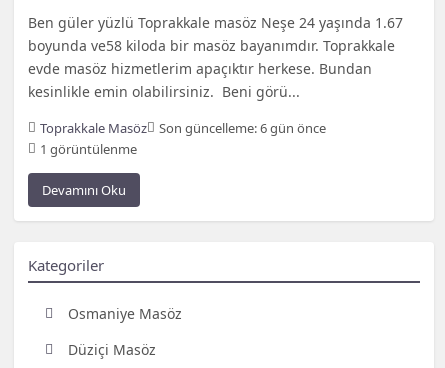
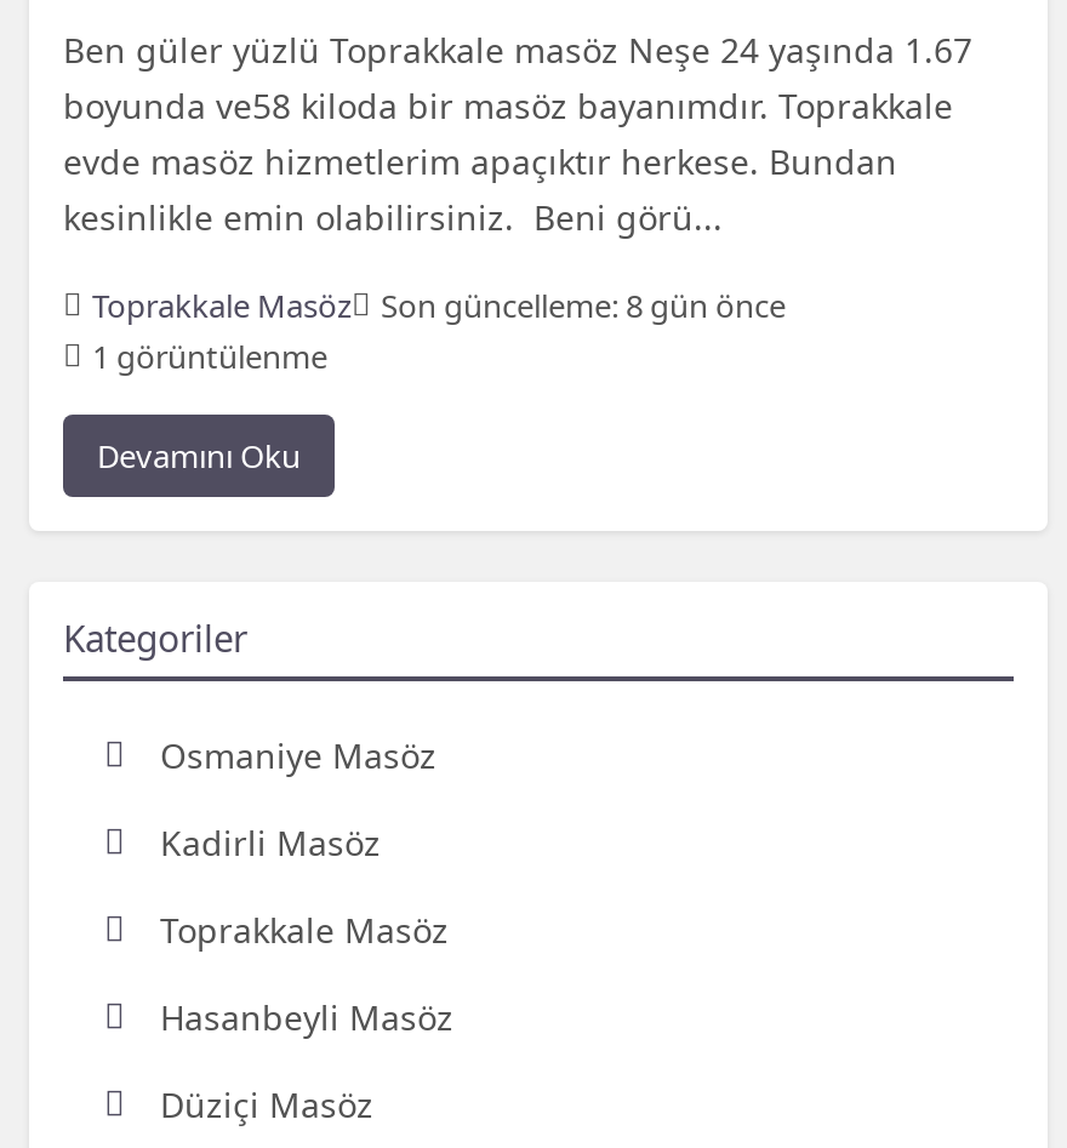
[159,118,326,136] Son güncelleme: 6 gün önce -> [381,282,786,326] Son güncelleme: 8 gün önce
none -> [160,819,453,1040] Kadirli Masöz | Toprakkale Masöz | Hasanbeyli Masöz

